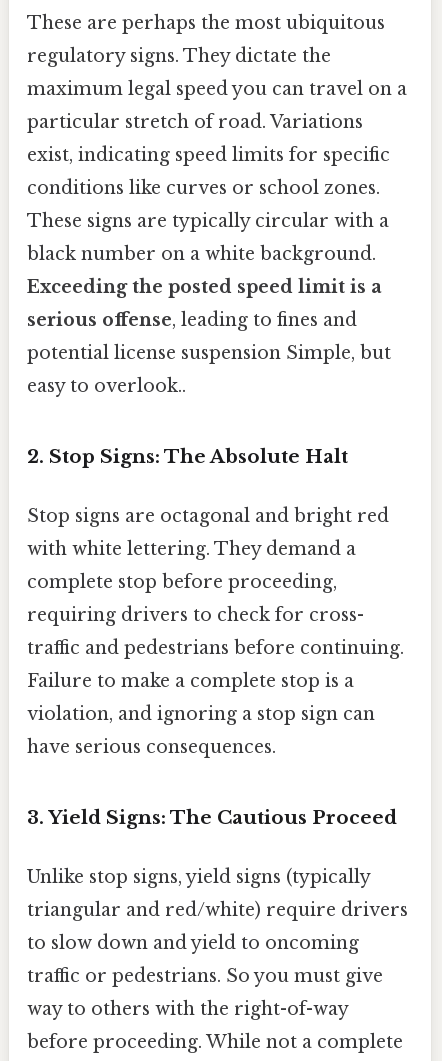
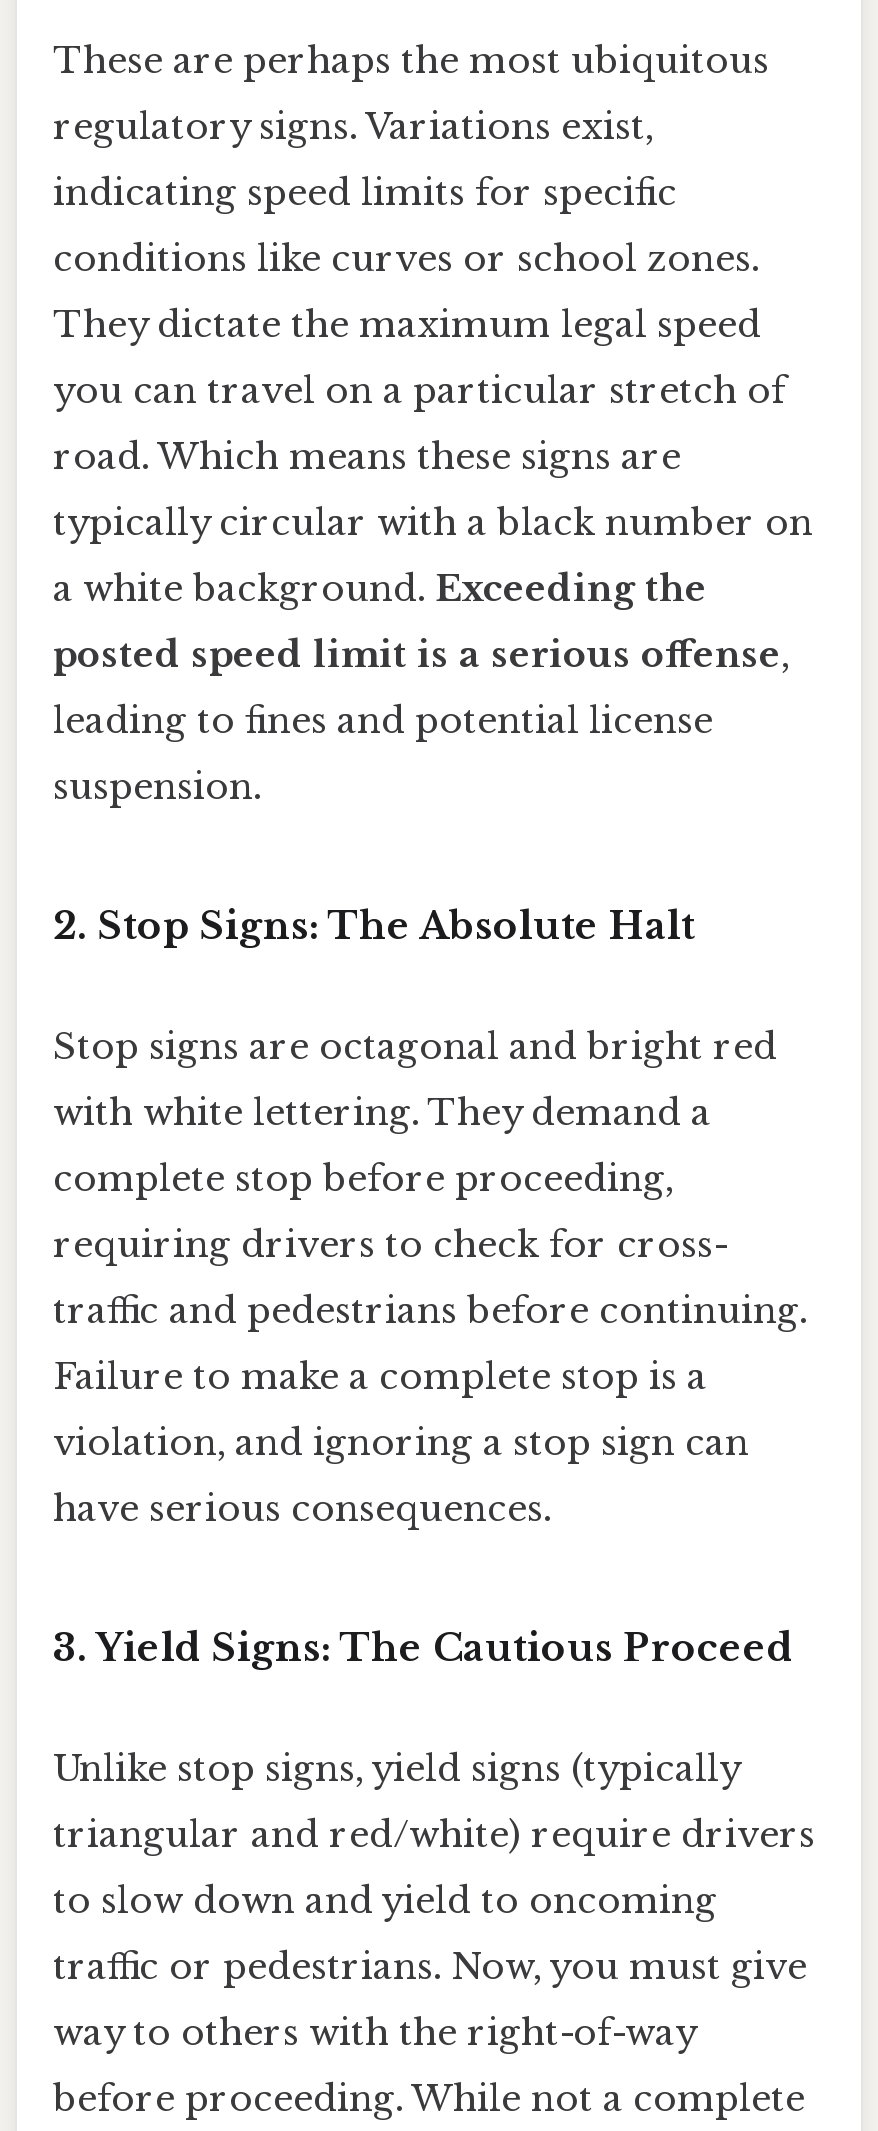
[27,45,407,166] regulatory signs. They dictate the | maximum legal speed you can travel on a | particular stretch of road. Variations | exist, indicating speed limits for specific -> [53,104,677,214] regulatory signs. Variations exist, | indicating speed limits for specific
moved [27,177,380,199] -> [53,236,759,280]: conditions like curves or school zones.
[27,210,391,397] These signs are typically circular with a | black number on a white background. | Exceeding the posted speed limit is a | serious offense, leading to fines and | potential license suspension Simple, but | easy to overlook.. -> [53,302,813,808] They dictate the maximum legal speed | you can travel on a particular stretch of | road. Which means these signs are | typically circular with a black number on | a white background. Exceeding the | posted speed limit is a serious offense, | leading to fines and potential license | suspension.
[27,965,383,987] traffic or pedestrians. So you must give -> [53,1944,807,1988] traffic or pedestrians. Now, you must give

